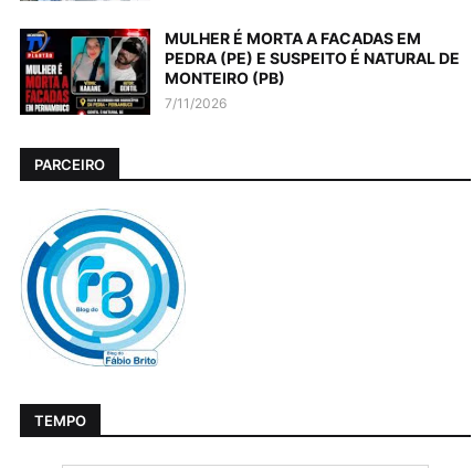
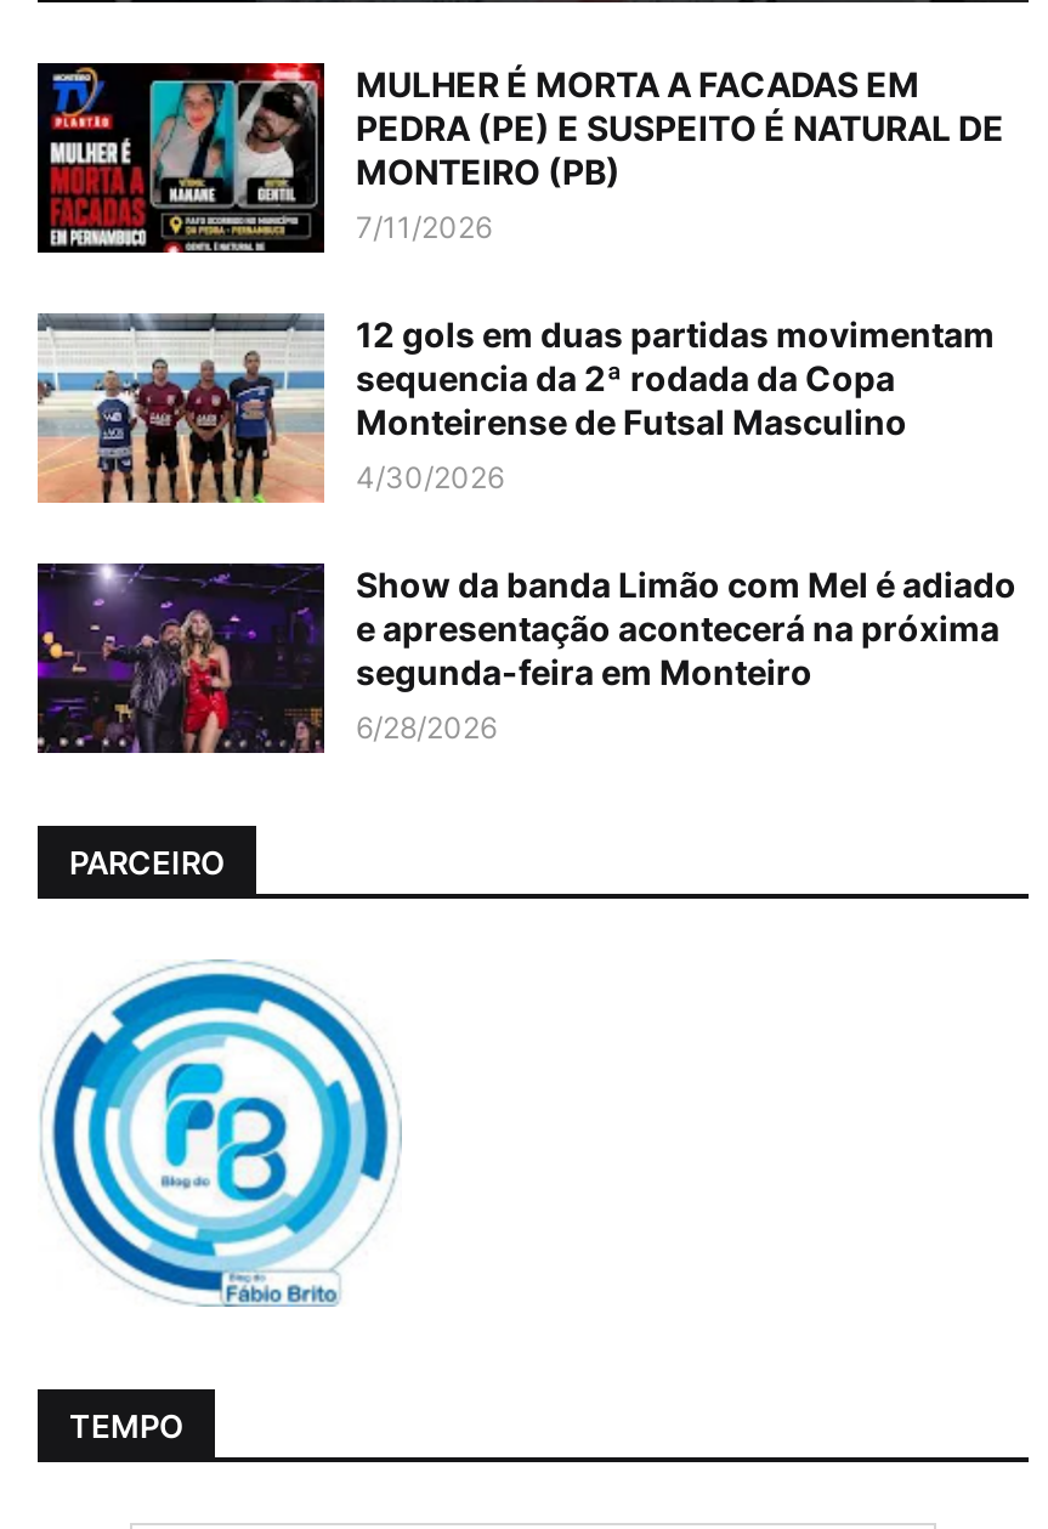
none -> [35,561,322,755] [image]
none -> [38,311,1016,746] [image] | 12 gols em duas partidas movimentam | sequencia da 2ª rodada da Copa | Monteirense de Futsal Masculino | 4/30/2026 | Show da banda Limão com Mel é adiado | e apresentação acontecerá na próxima | segunda-feira em Monteiro | 6/28/2026

